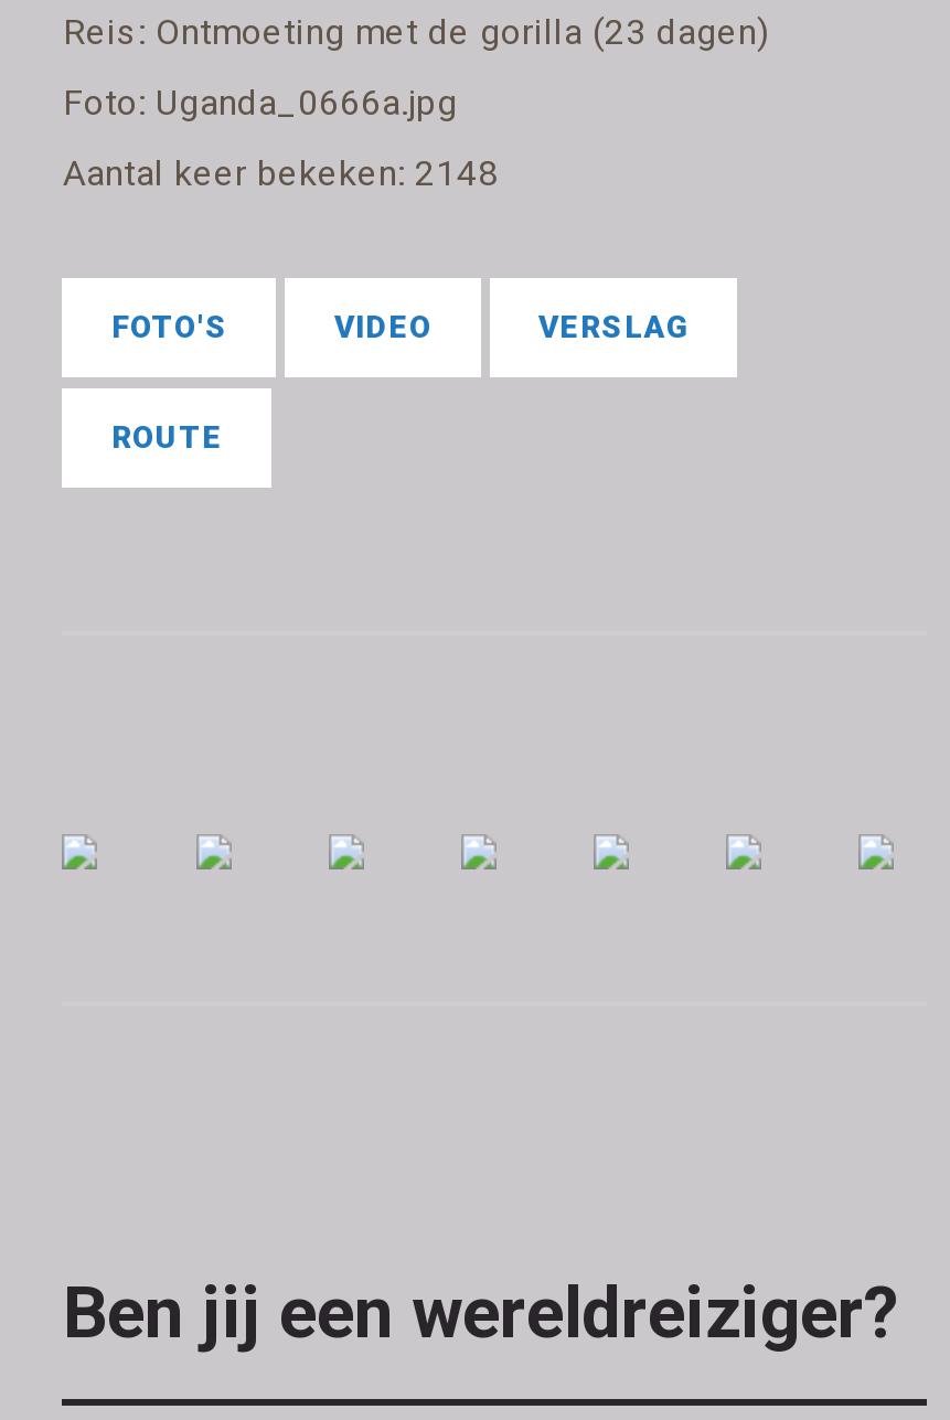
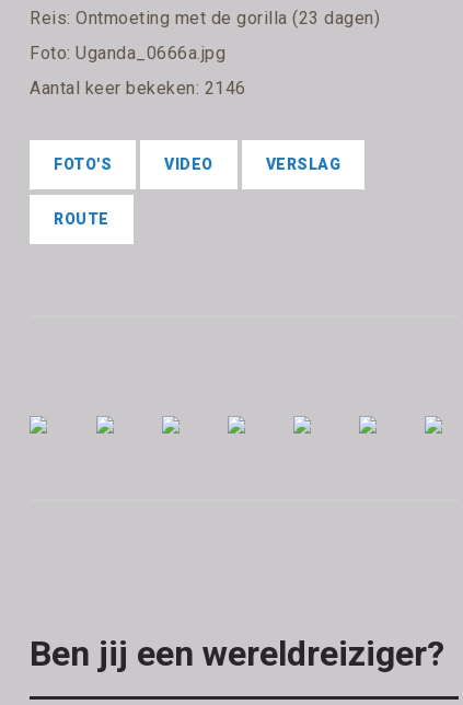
[63,152,499,194] Aantal keer bekeken: 2148 -> [30,78,246,99] Aantal keer bekeken: 2146

